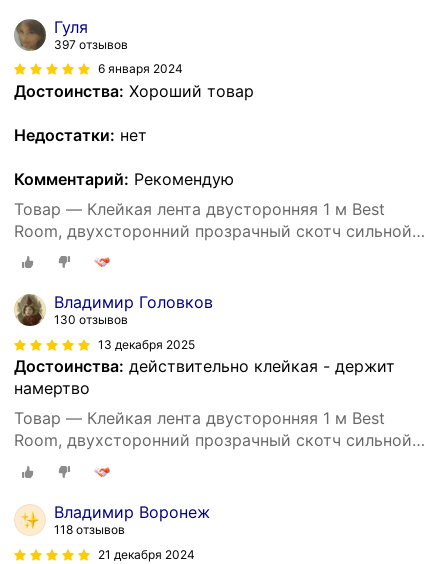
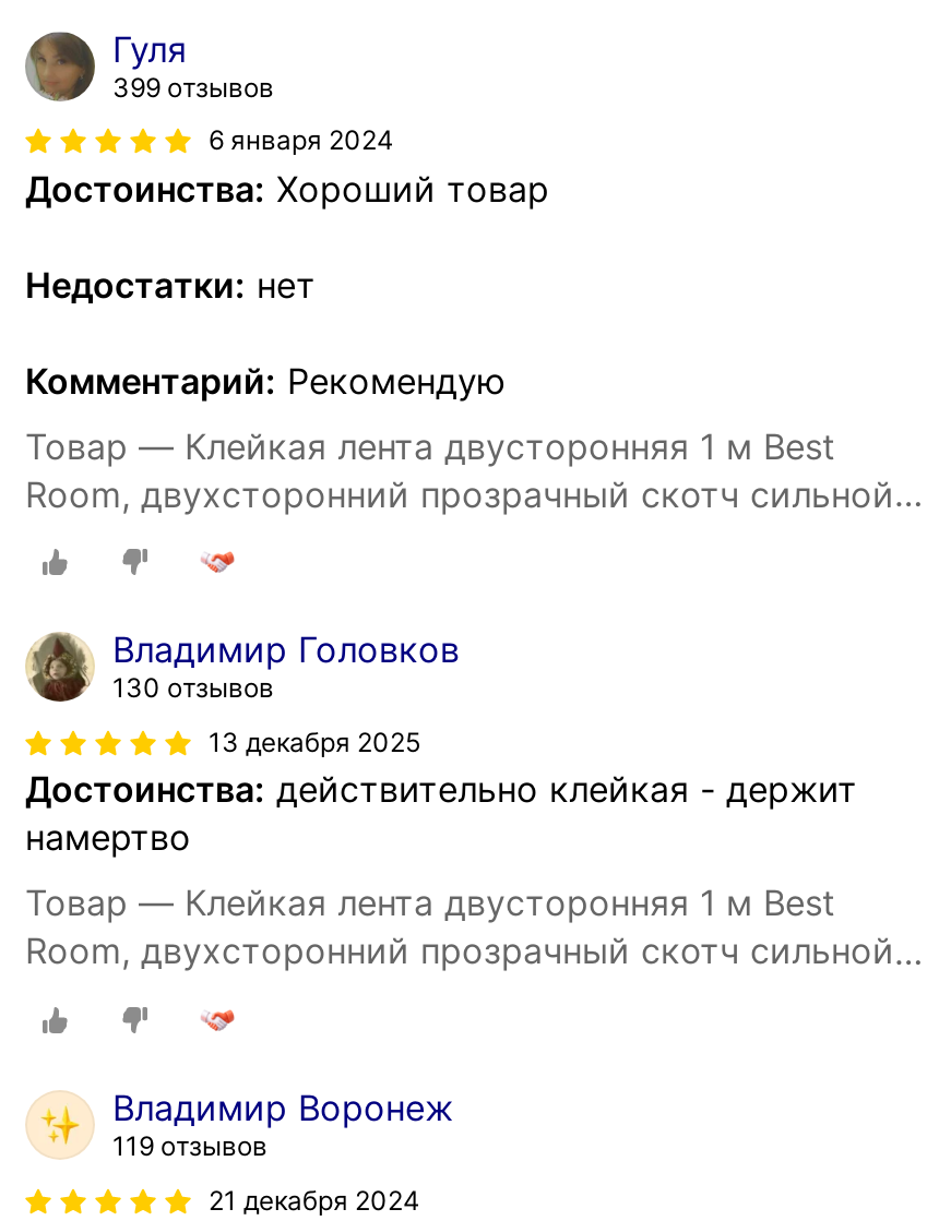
[54,37,128,52] 397 отзывов -> [112,70,274,103] 399 отзывов
[54,522,125,537] 118 отзывов -> [112,1129,268,1162] 119 отзывов

